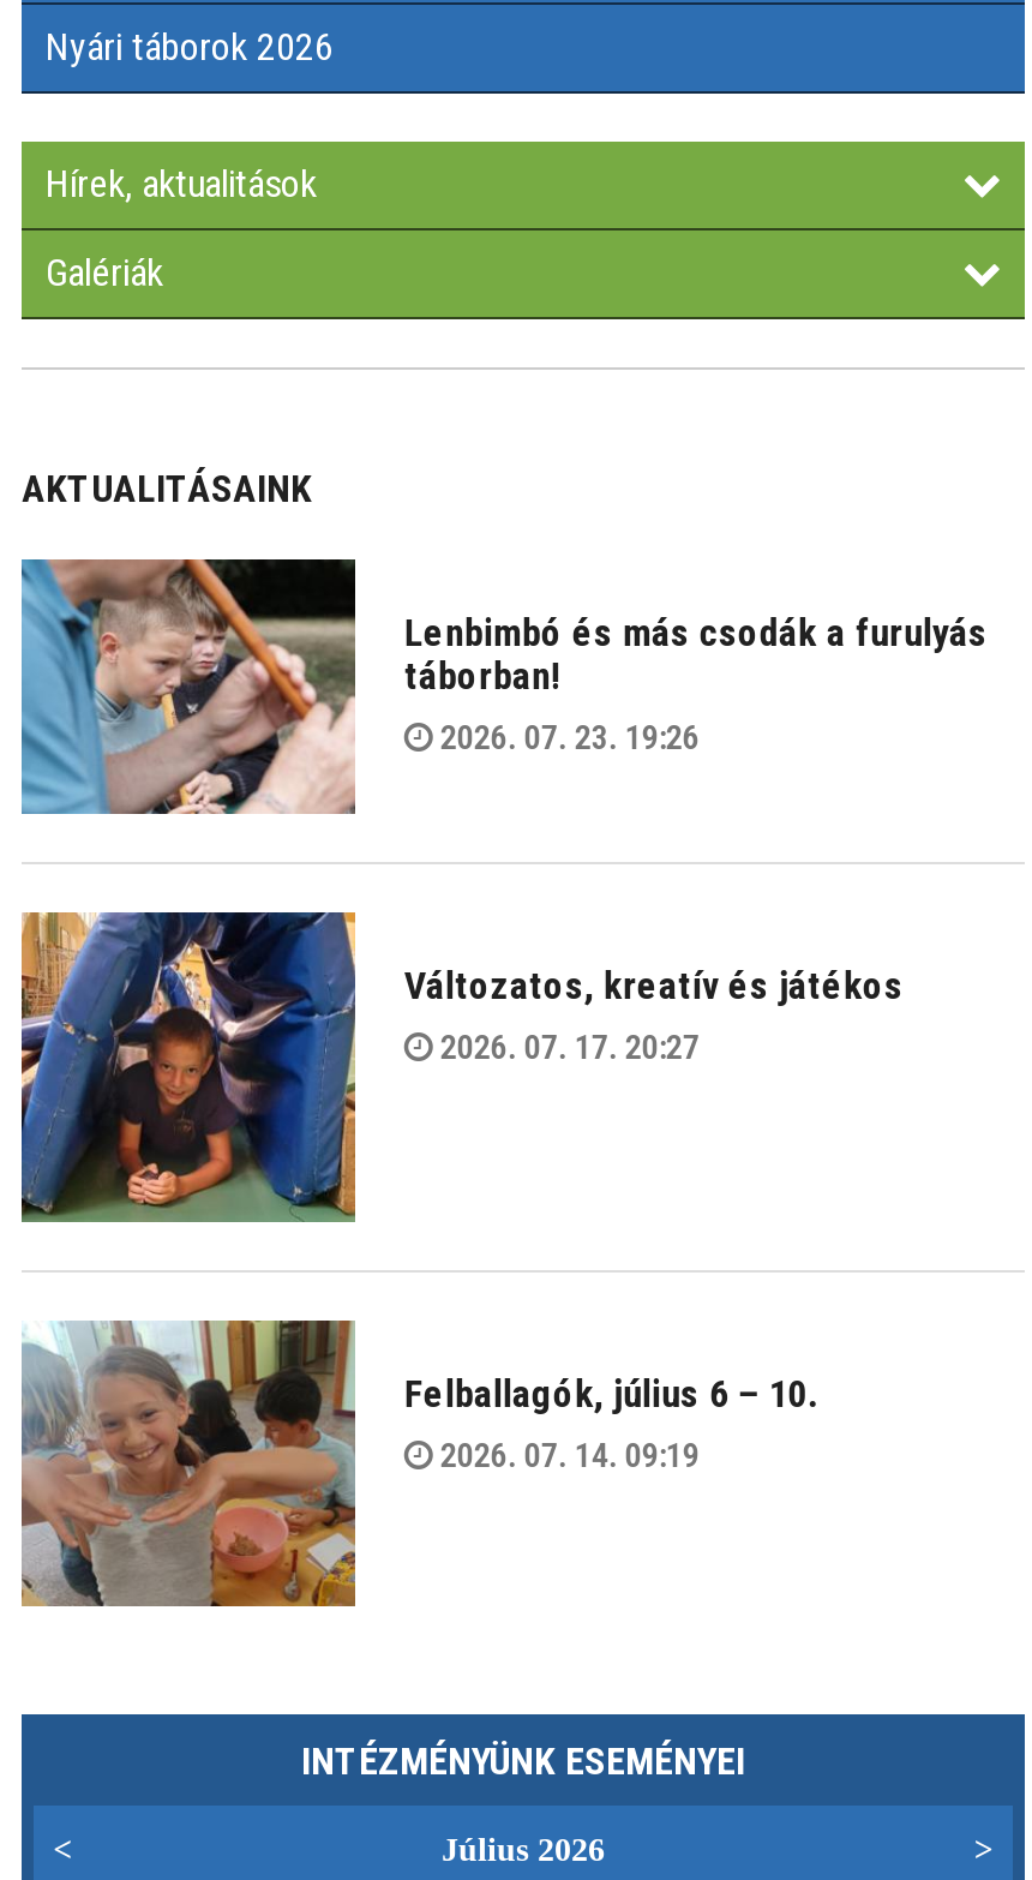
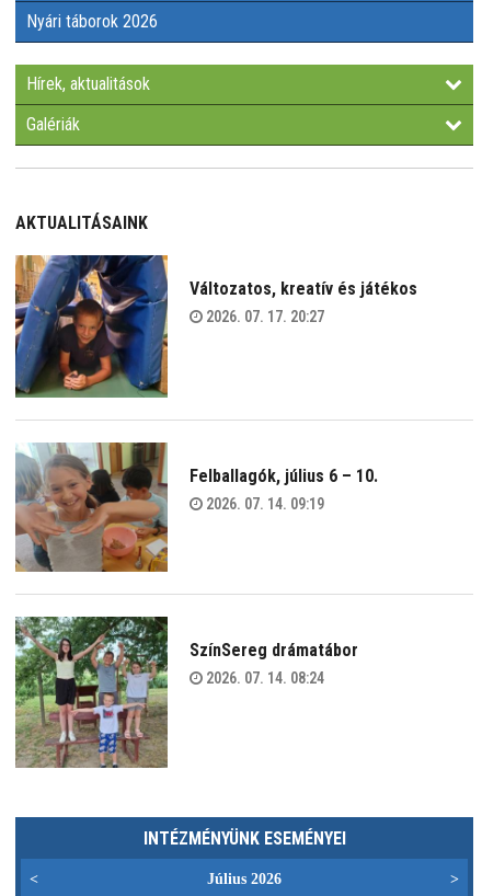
[19,557,987,816] [image] | Lenbimbó és más csodák a furulyás | táborban! | 2026. 07. 23. 19:26 -> none
moved [17,908,903,1474] -> [13,254,418,512]: [image] | Változatos, kreatív és játékos | 2026. 07. 17. 20:27 | Felballagók, július 6 – 10. | 2026. 07. 14. 09:19
none -> [15,616,359,769] [image] | SzínSereg drámatábor | 2026. 07. 14. 08:24

